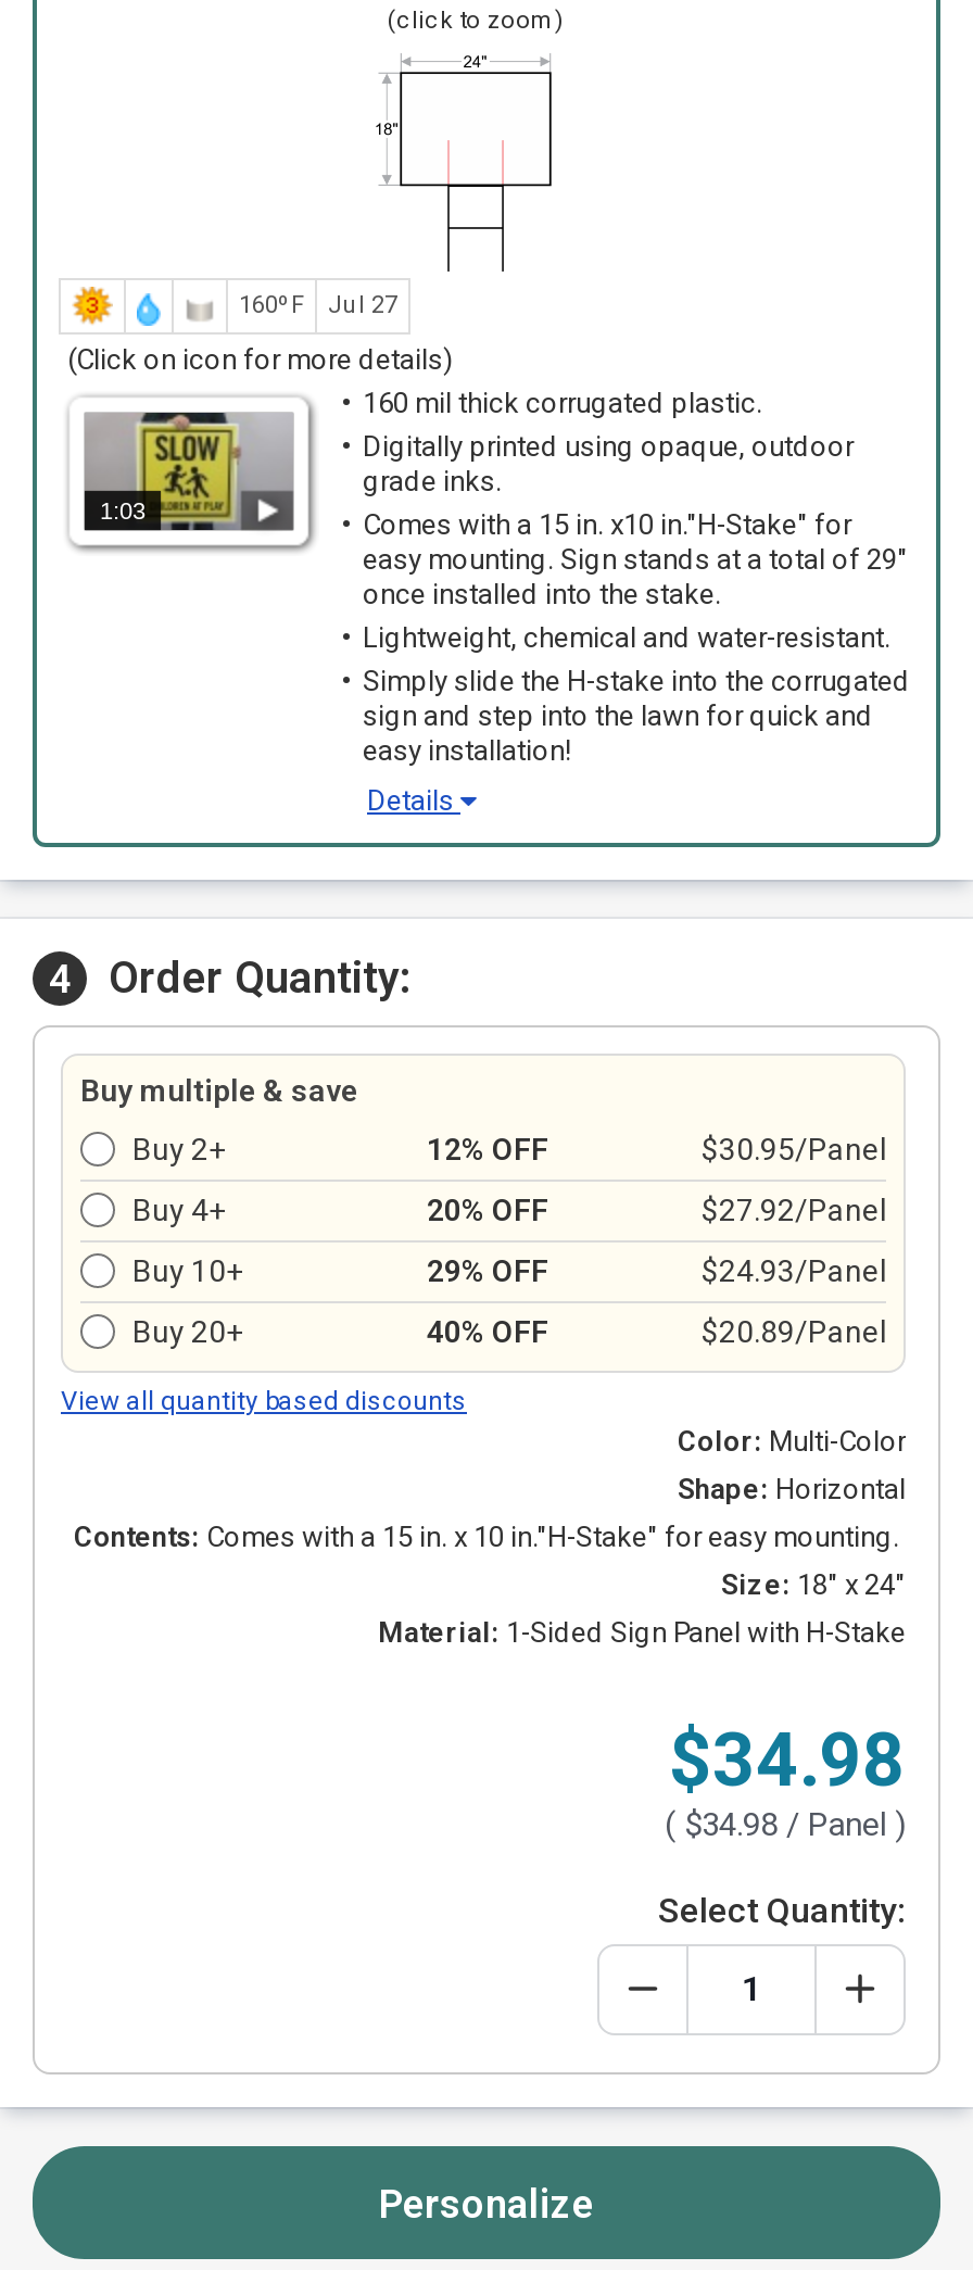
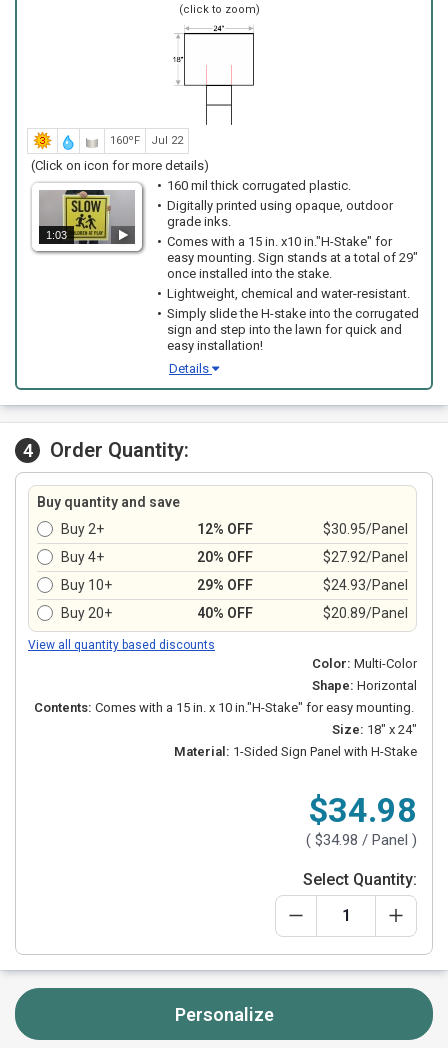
[239,291,397,319] 160ºF Jul 27 -> [110,134,183,147] 160ºF Jul 22
[80,1073,358,1108] Buy multiple & save -> [37,494,180,510] Buy quantity and save

